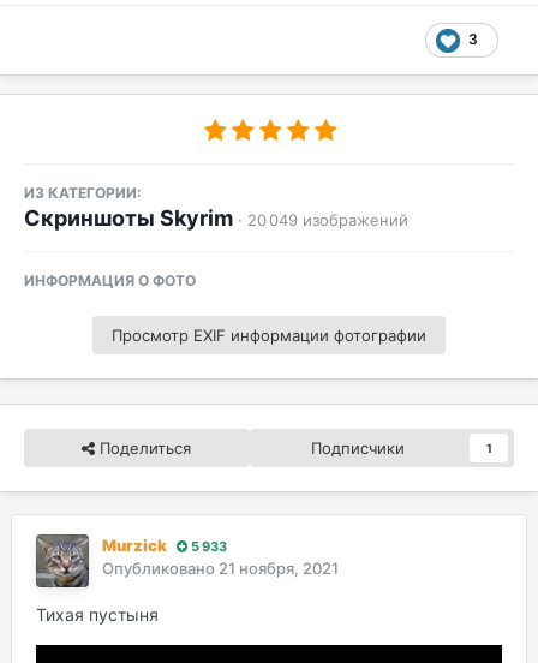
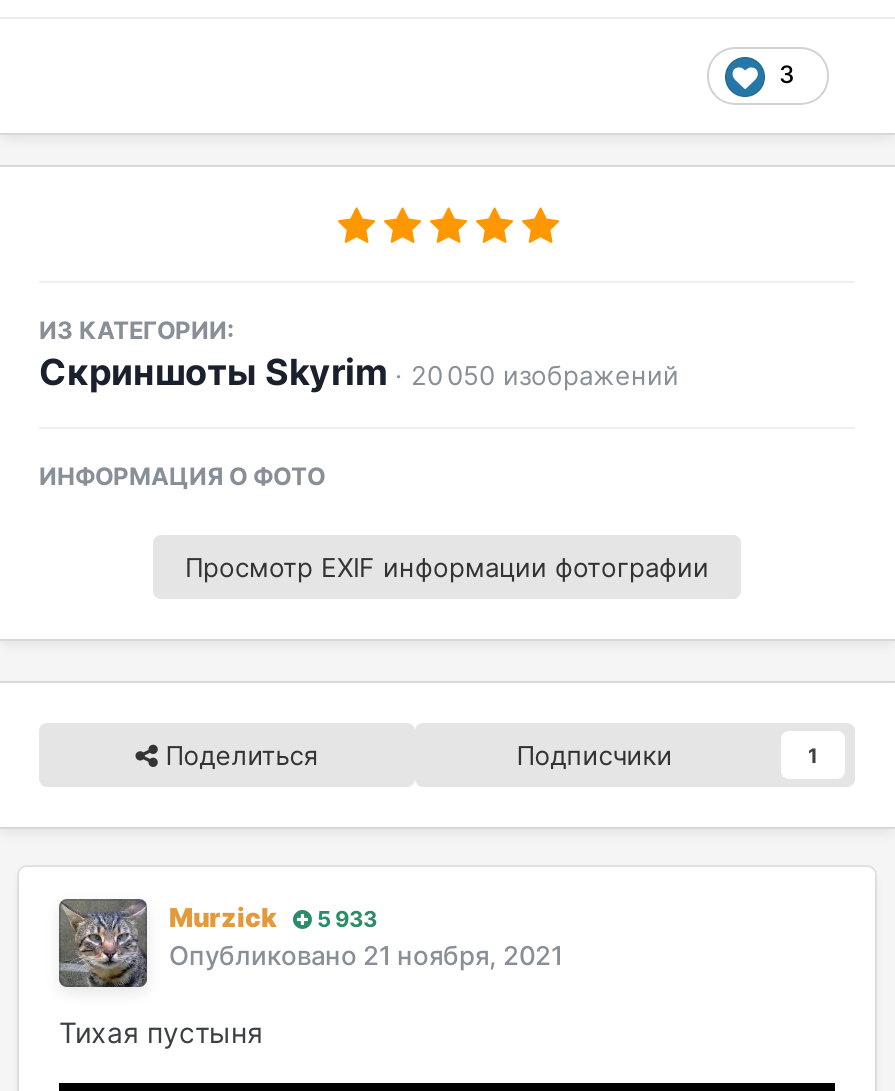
[24,206,408,231] Скриншоты Skyrim · 20 049 изображений -> [39,351,679,393] Скриншоты Skyrim · 20 050 изображений

